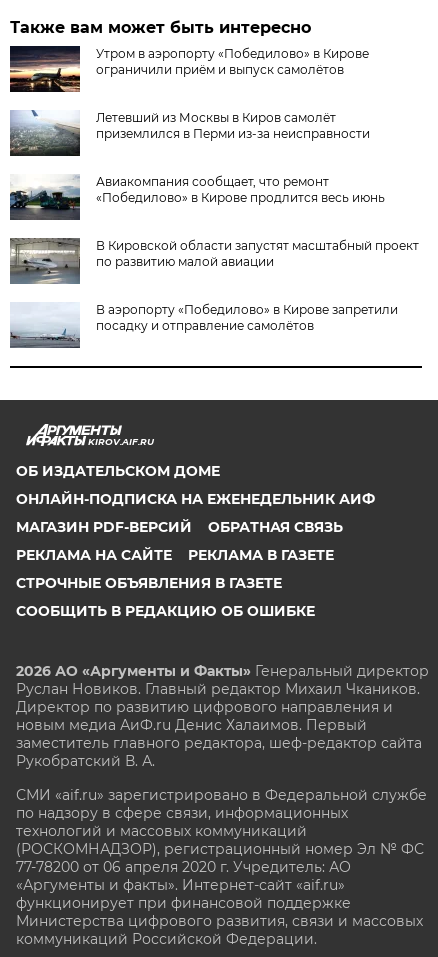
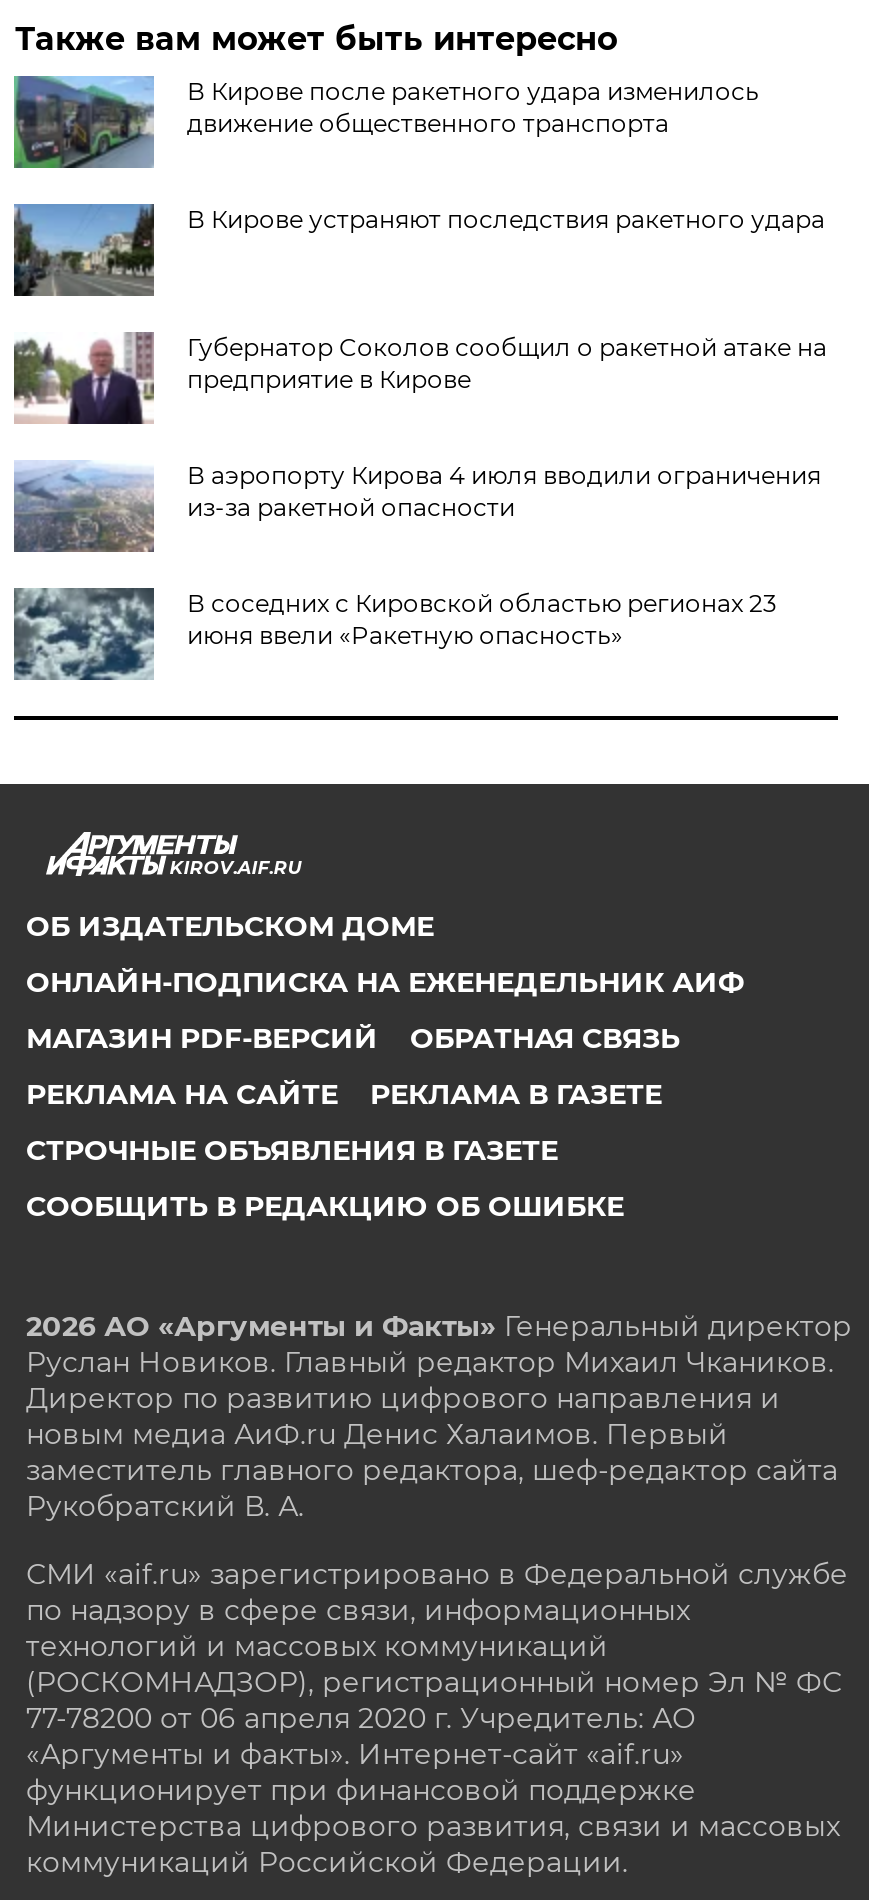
[9,45,369,93] [image] | Утром в аэропорту «Победилово» в Кирове | ограничили приём и выпуск самолётов -> [12,74,759,170] [image] | В Кирове после ракетного удара изменилось | движение общественного транспорта
[9,110,370,157] [image] | Летевший из Москвы в Киров самолёт | приземлился в Перми из-за неисправности -> [14,202,825,298] [image] | В Кирове устраняют последствия ракетного удара
[9,174,385,221] [image] | Авиакомпания сообщает, что ремонт | «Победилово» в Кирове продлится весь июнь -> [12,332,827,424] [image] | Губернатор Соколов сообщил о ракетной атаке на | предприятие в Кирове
[9,237,419,284] [image] | В Кировской области запустят масштабный проект | по развитию малой авиации -> [14,460,821,552] [image] | В аэропорту Кирова 4 июля вводили ограничения | из-за ракетной опасности
[10,302,398,348] [image] | В аэропорту «Победилово» в Кирове запретили | посадку и отправление самолётов -> [12,586,777,680] [image] | В соседних с Кировской областью регионах 23 | июня ввели «Ракетную опасность»

